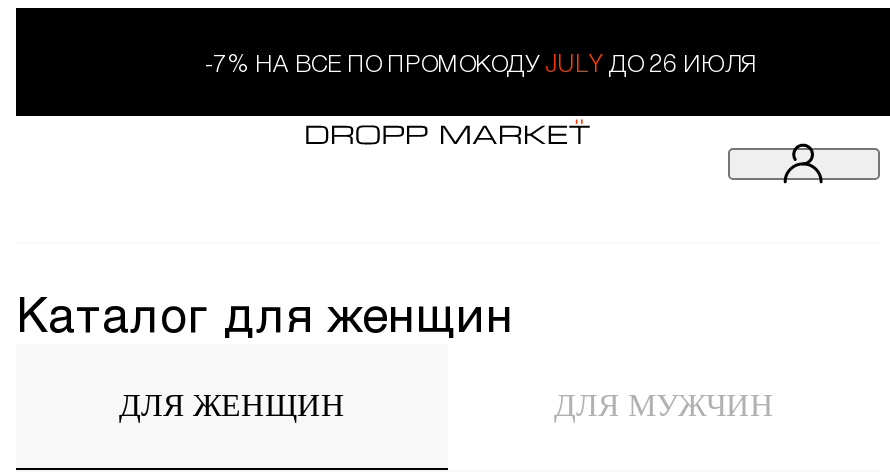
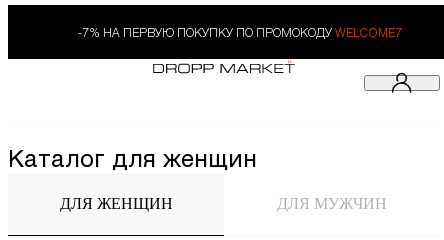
[205,48,755,76] -7% НА ВСЕ ПО ПРОМОКОДУ JULY ДО 26 ИЮЛЯ -> [78,25,402,39] -7% НА ПЕРВУЮ ПОКУПКУ ПО ПРОМОКОДУ WELCOME7

